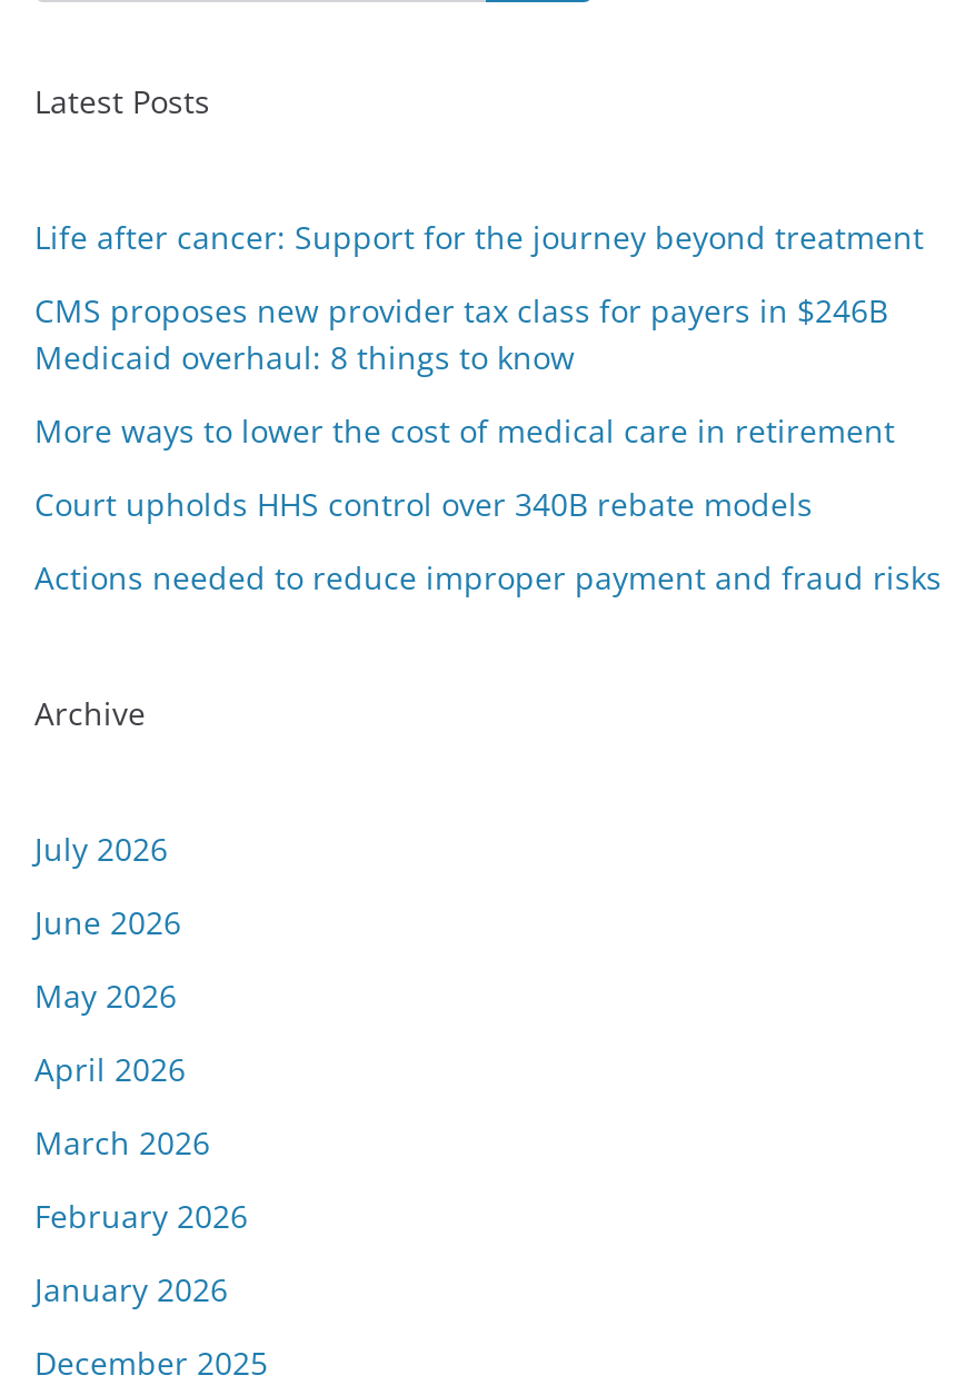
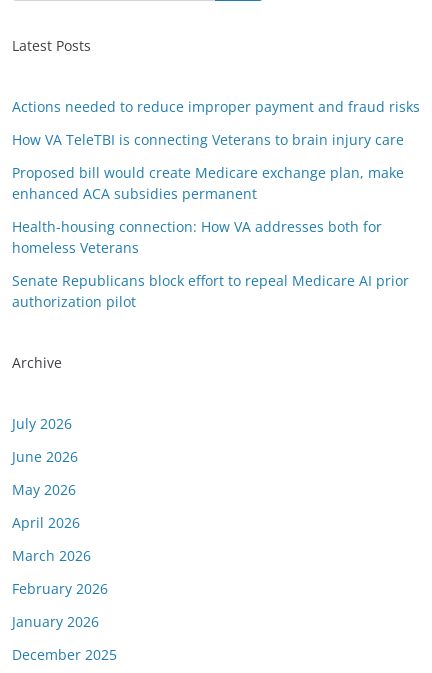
[34,216,924,525] Life after cancer: Support for the journey beyond treatment | CMS proposes new provider tax class for payers in $246B | Medicaid overhaul: 8 things to know | More ways to lower the cost of medical care in retirement | Court upholds HHS control over 340B rebate models -> none
moved [34,556,942,598] -> [12,97,420,116]: Actions needed to reduce improper payment and fraud risks
none -> [12,130,409,311] How VA TeleTBI is connecting Veterans to brain injury care | Proposed bill would create Medicare exchange plan, make | enhanced ACA subsidies permanent | Health-housing connection: How VA addresses both for | homeless Veterans | Senate Republicans block effort to repeal Medicare AI prior | authorization pilot

